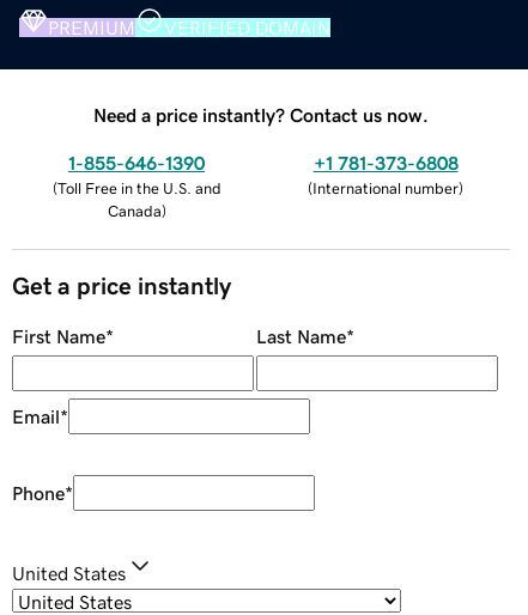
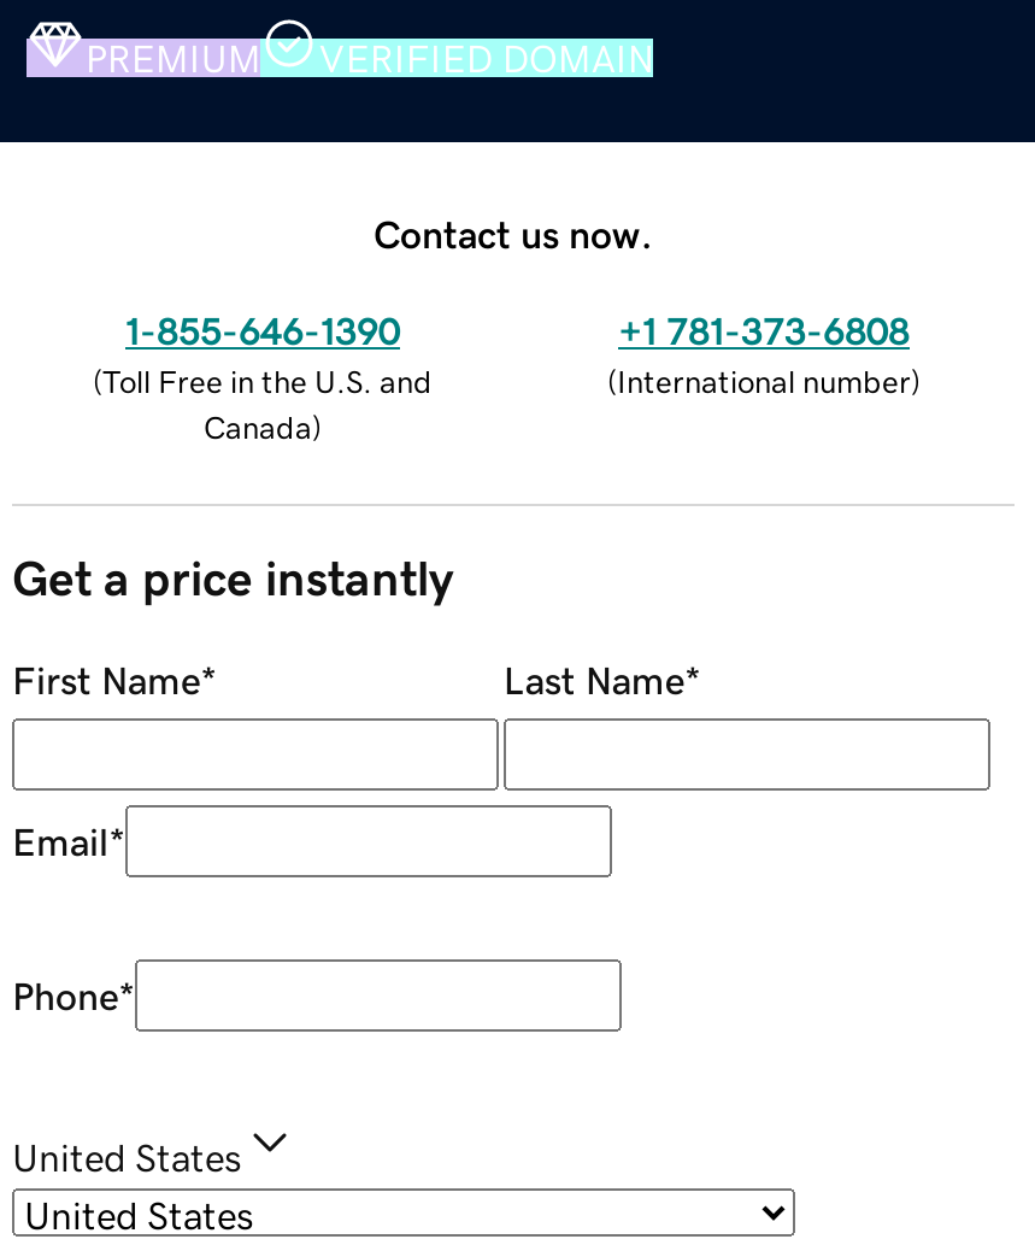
[93,105,429,124] Need a price instantly? Contact us now. -> [374,214,653,252] Contact us now.

